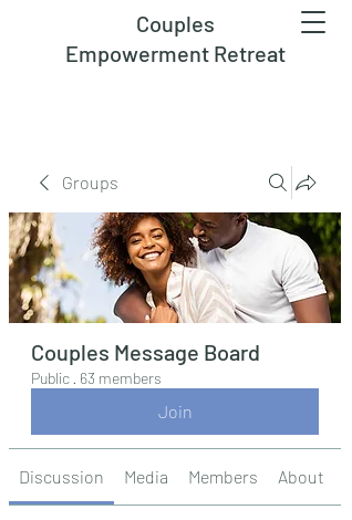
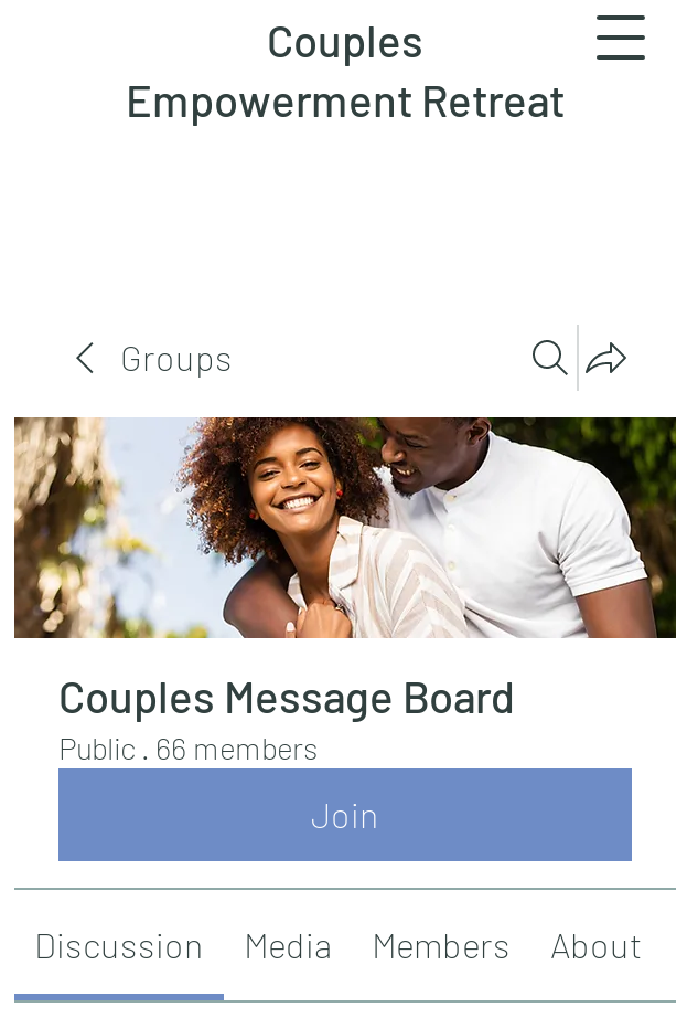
[31,368,162,387] Public 63 members -> [58,729,319,766] Public 66 members

